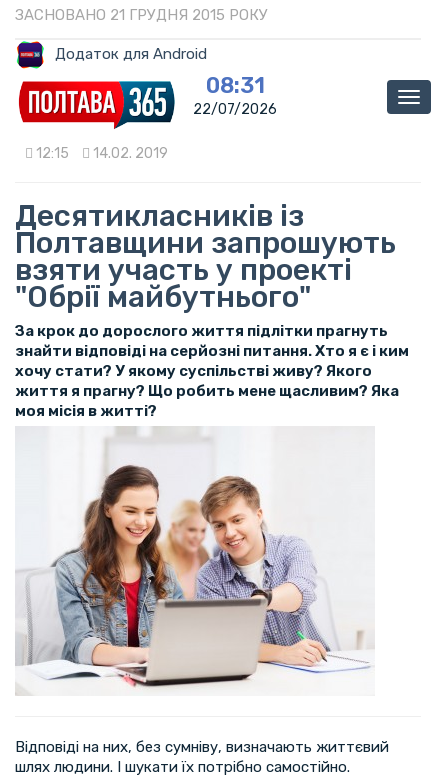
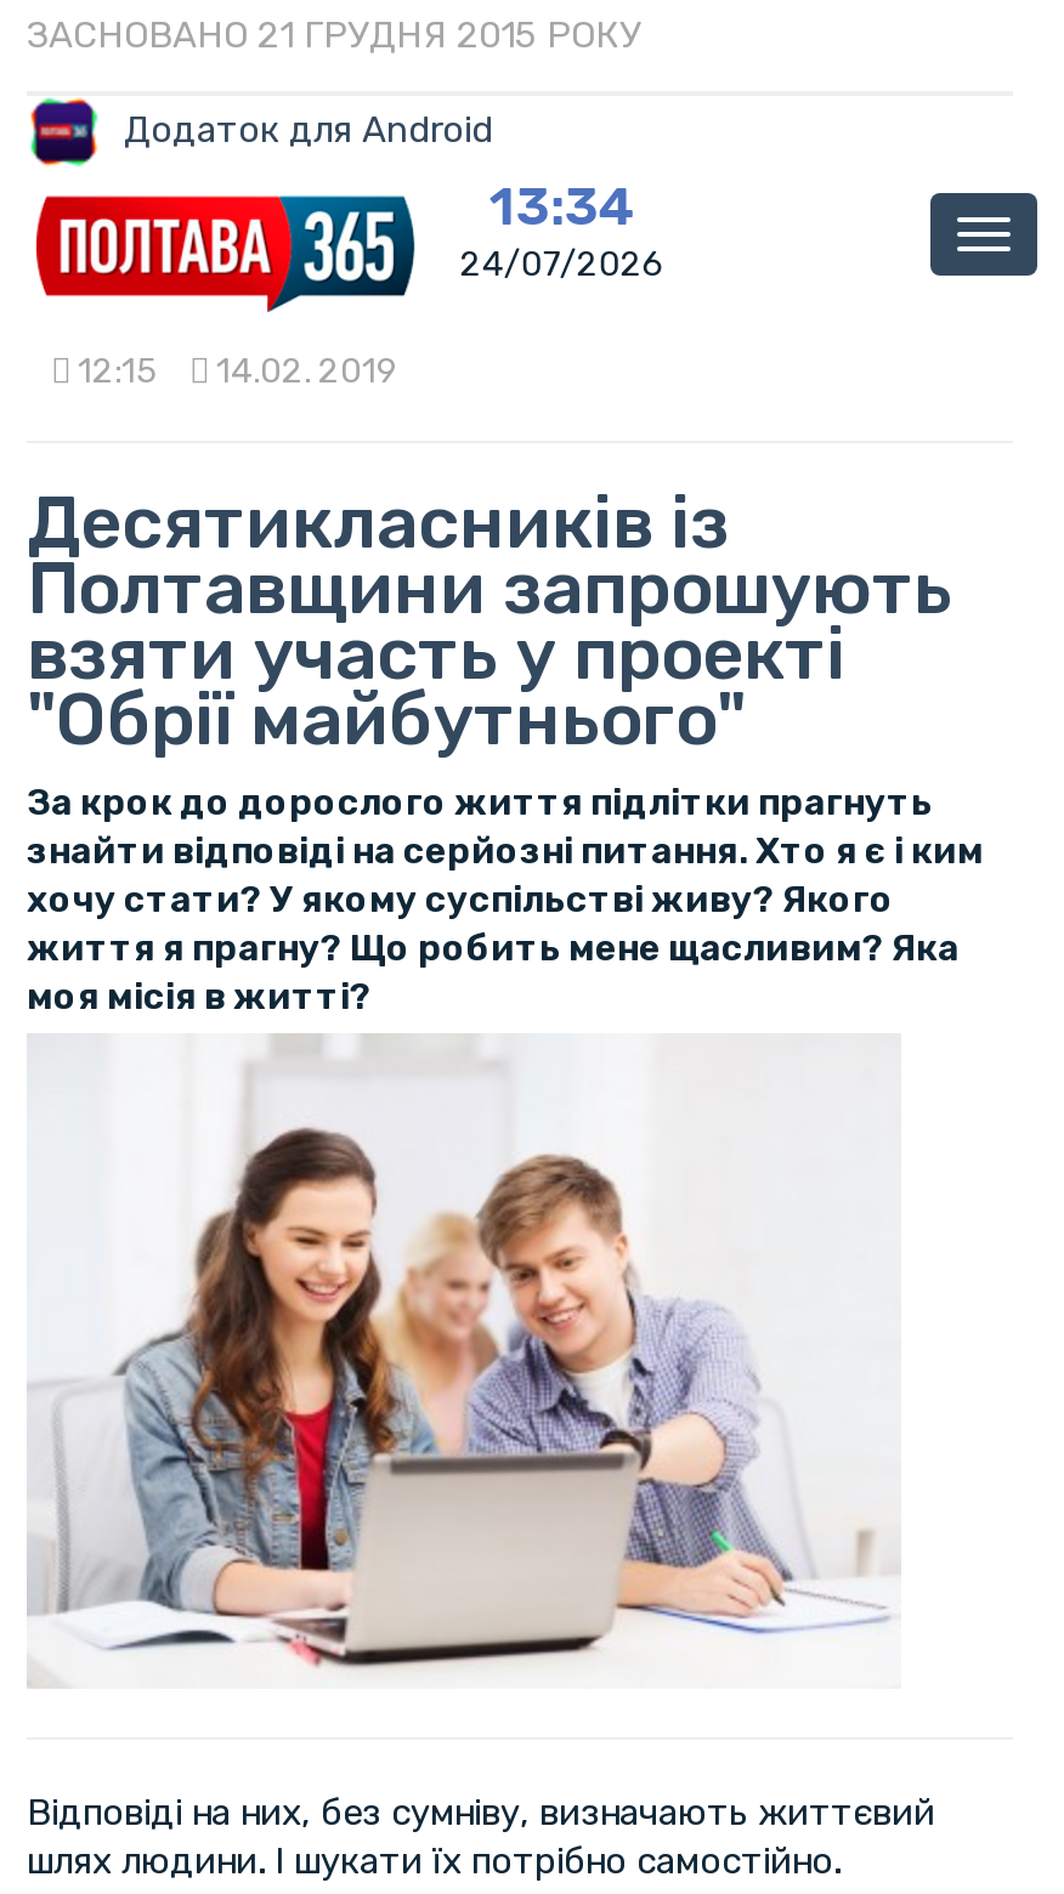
[206,72,265,99] 08:31 -> [489,174,635,239] 13:34
[193,101,277,118] 22/07/2026 -> [460,244,664,285] 24/07/2026

